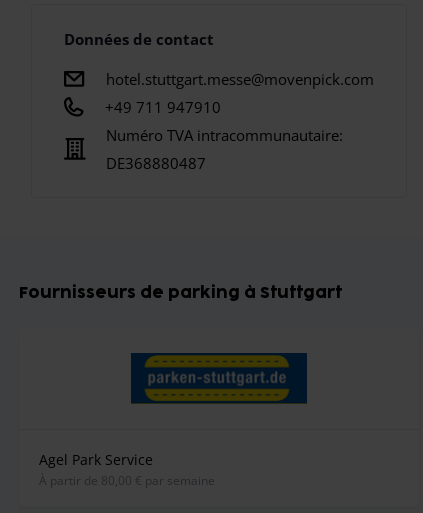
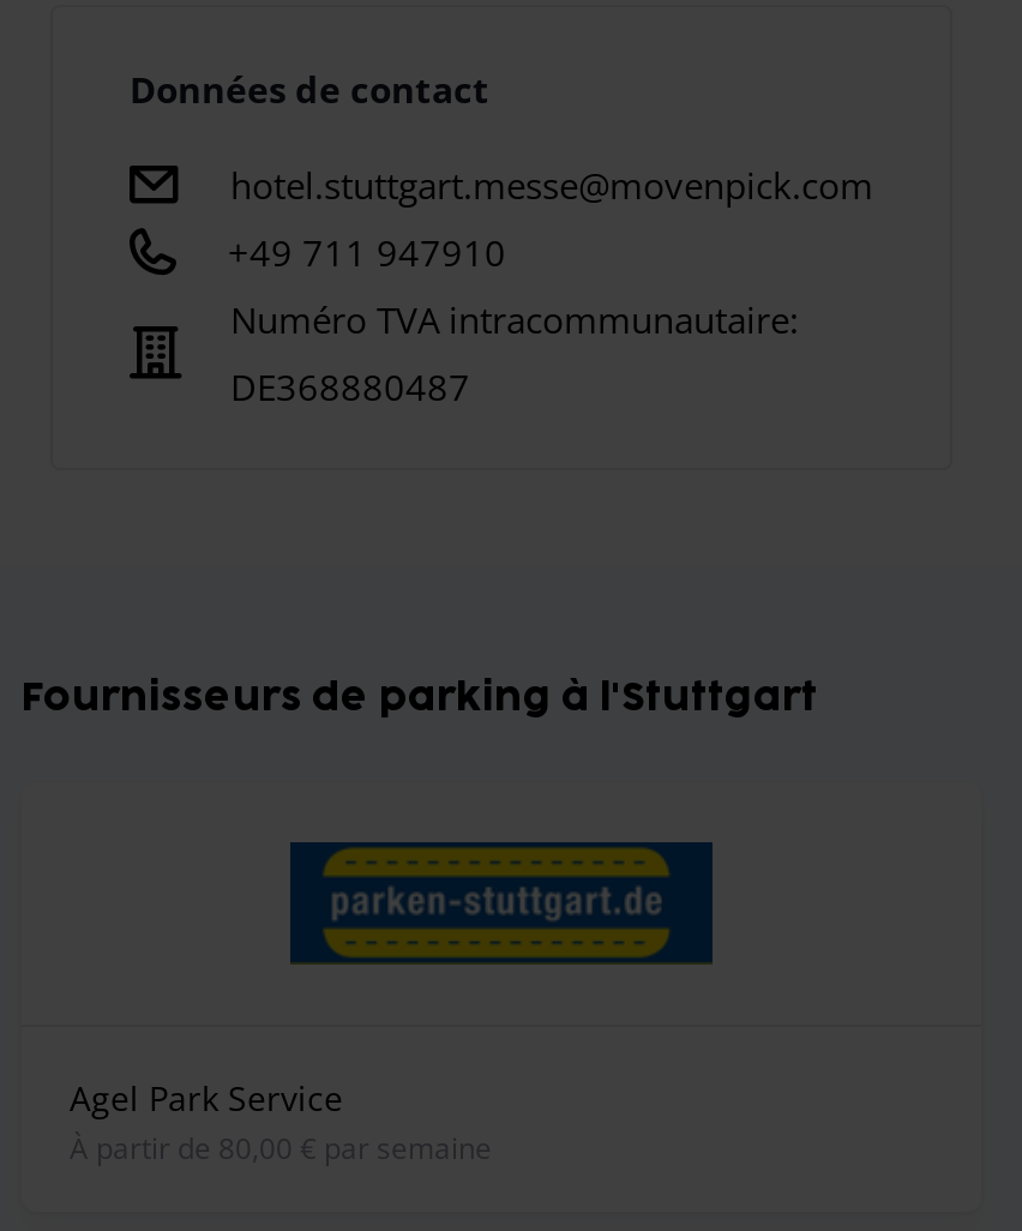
[19,285,342,301] Fournisseurs de parking à Stuttgart -> [22,680,818,718] Fournisseurs de parking à l'Stuttgart

